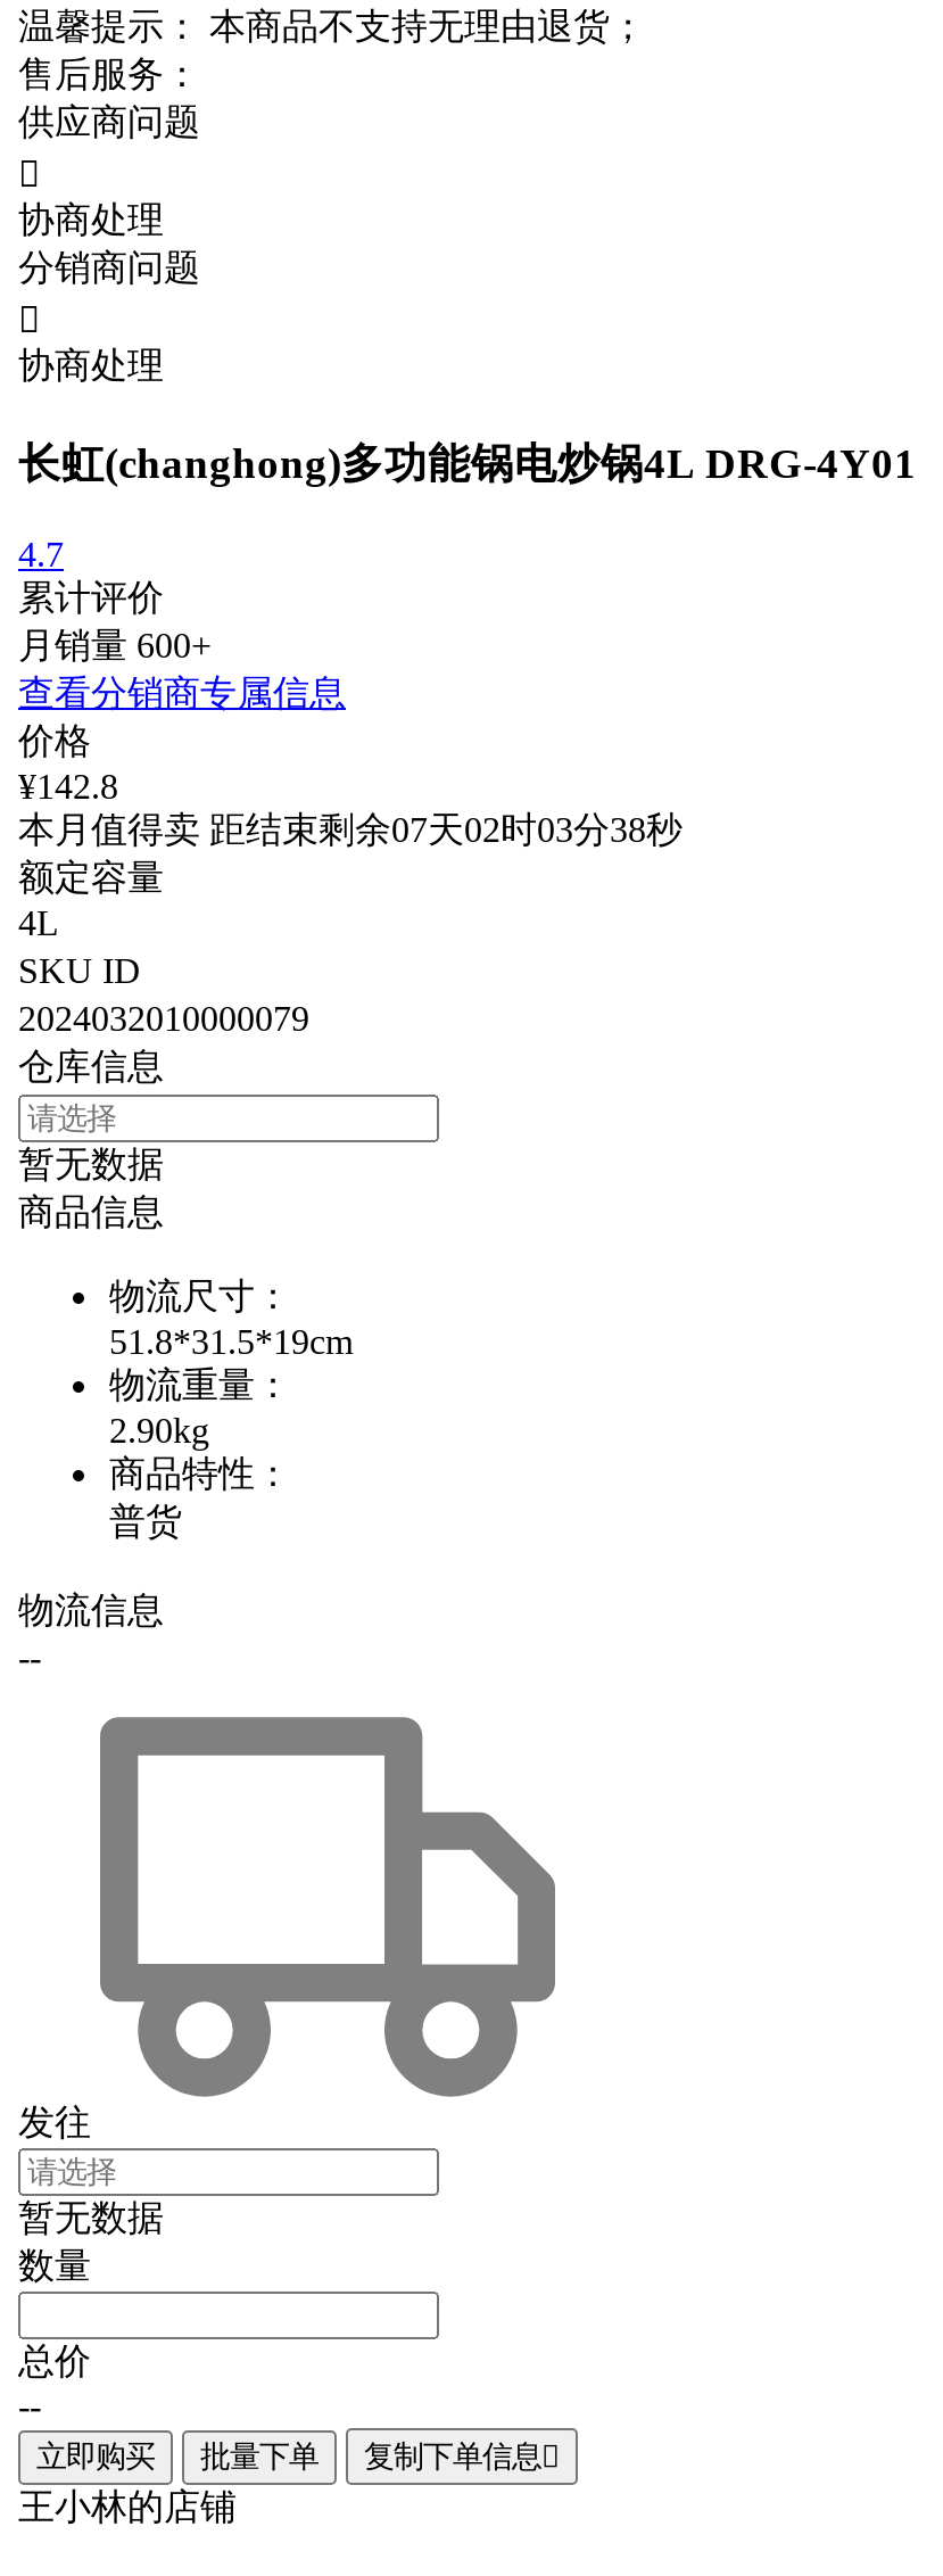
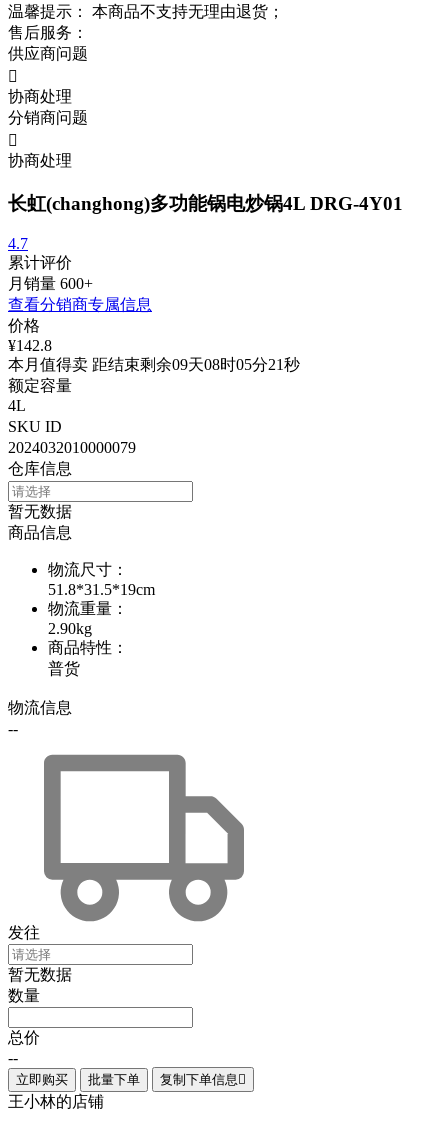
[18,811,683,850] 本月值得卖 距结束剩余07天02时03分38秒 -> [8,356,300,373] 本月值得卖 距结束剩余09天08时05分21秒

